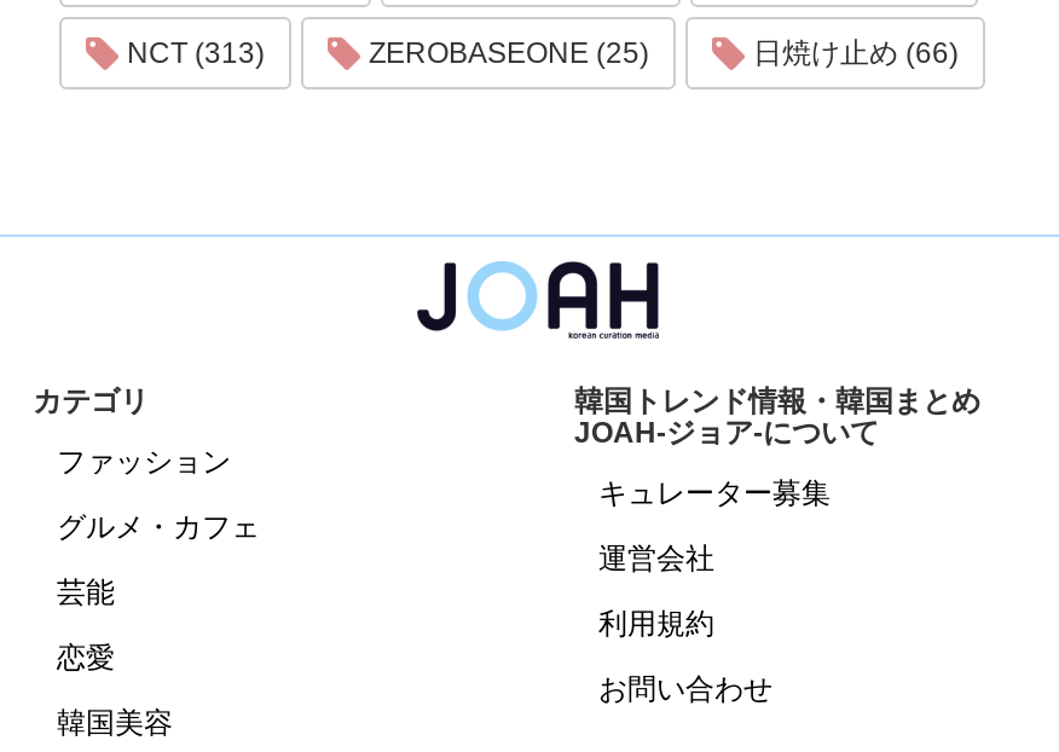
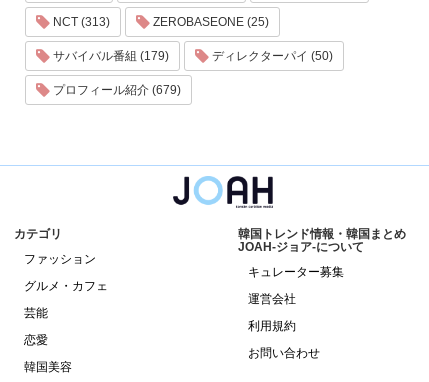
[746,36,959,70] 日焼け止め (66) -> [50,49,333,97] サバイバル番組 (179) | ディレクターパイ (50) | プロフィール紹介 (679)

